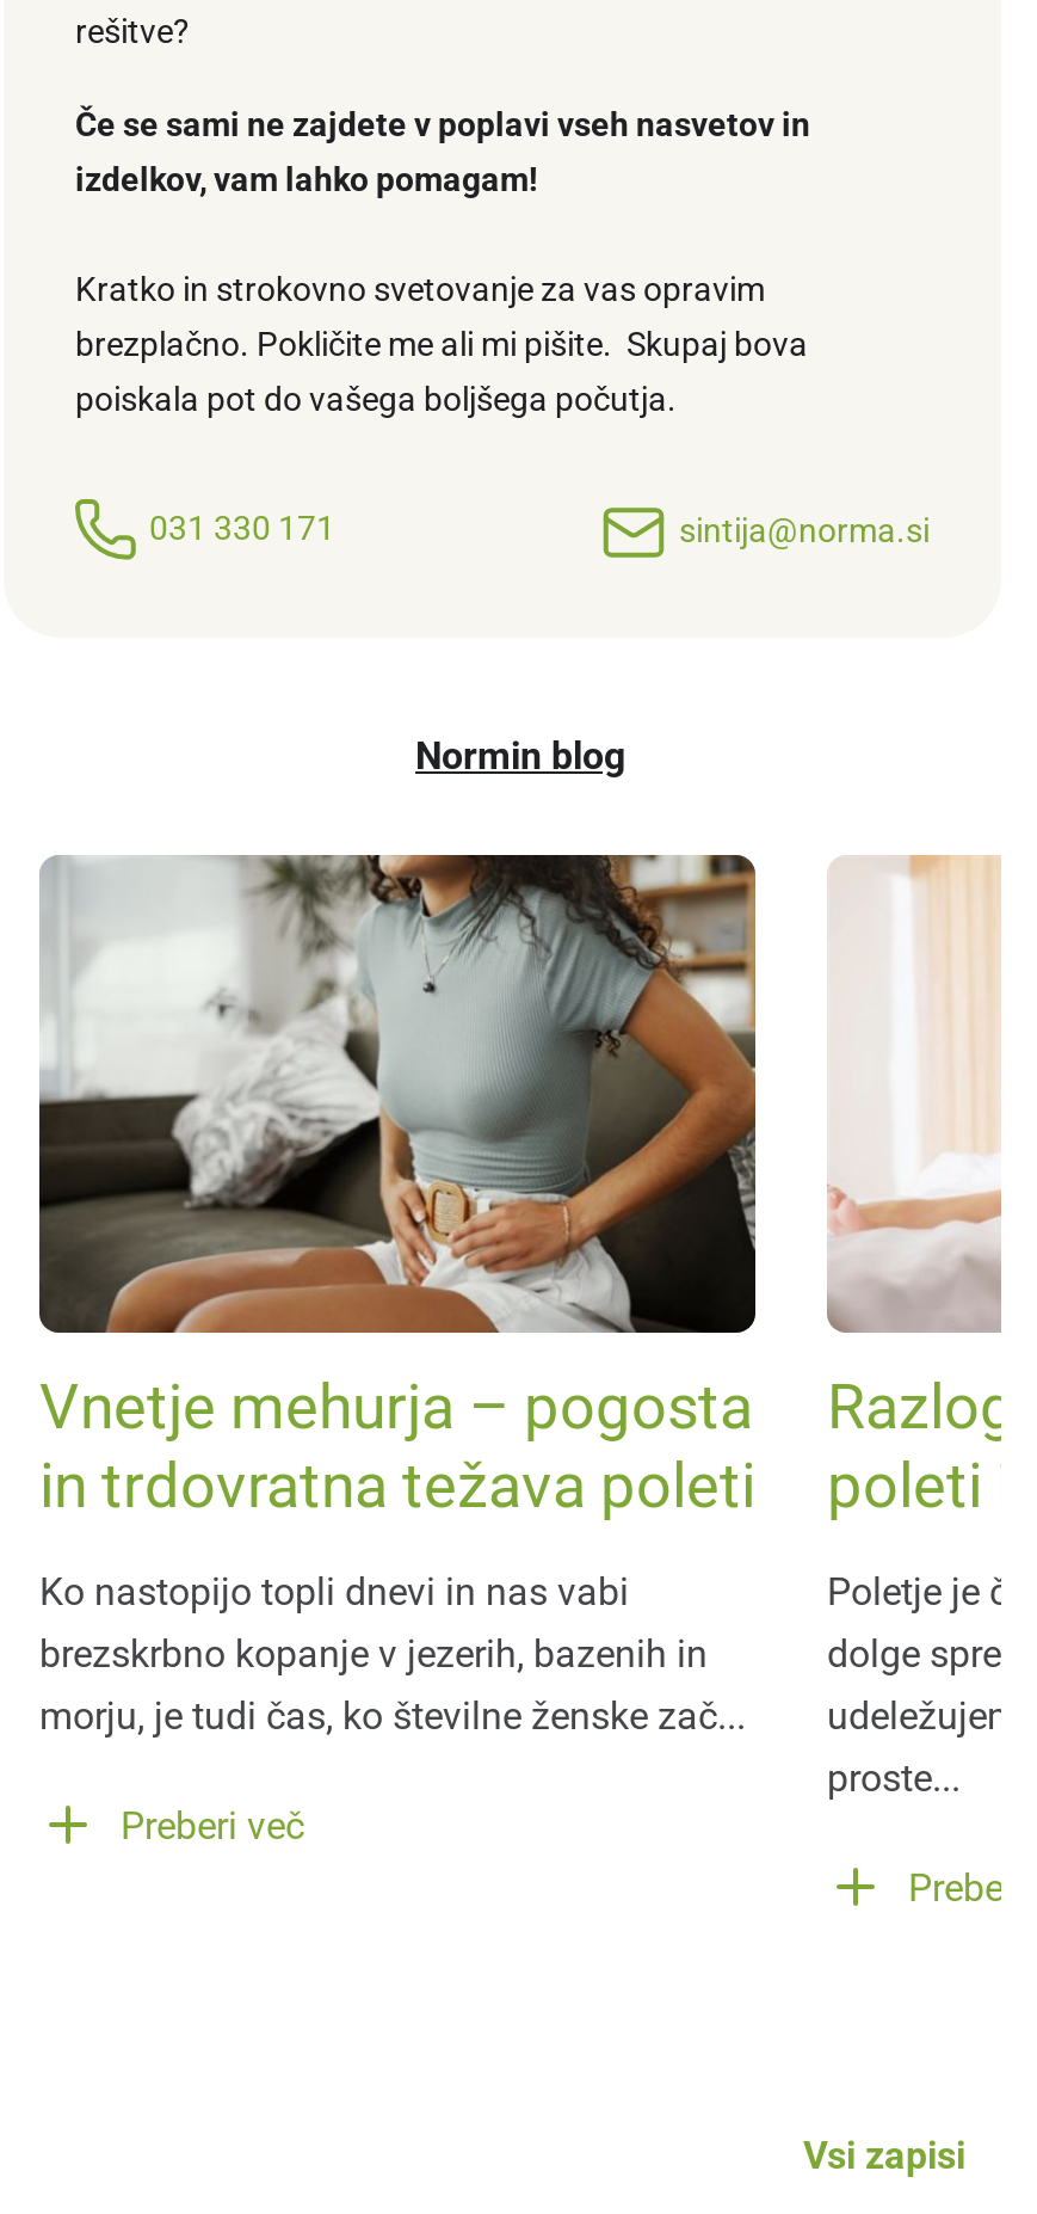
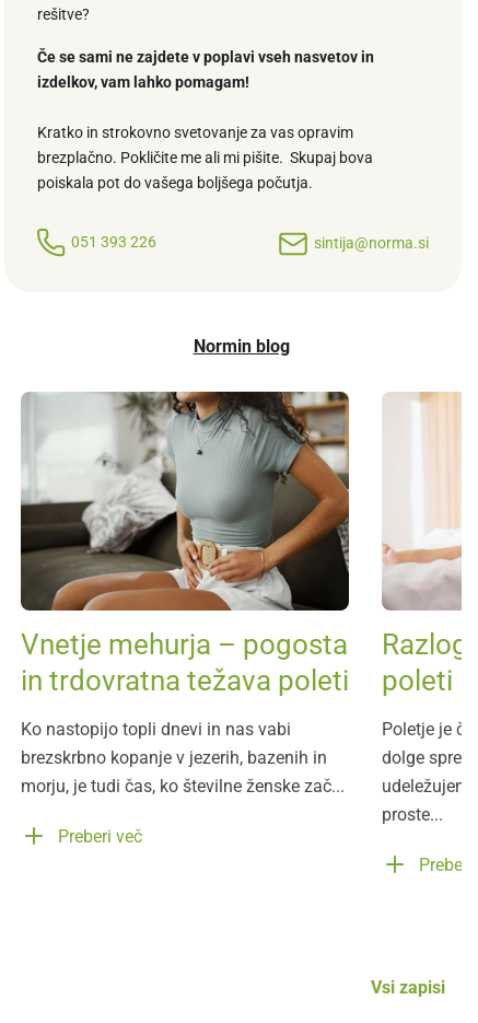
[149,508,335,546] 031 330 171 -> [71,233,156,250] 051 393 226

